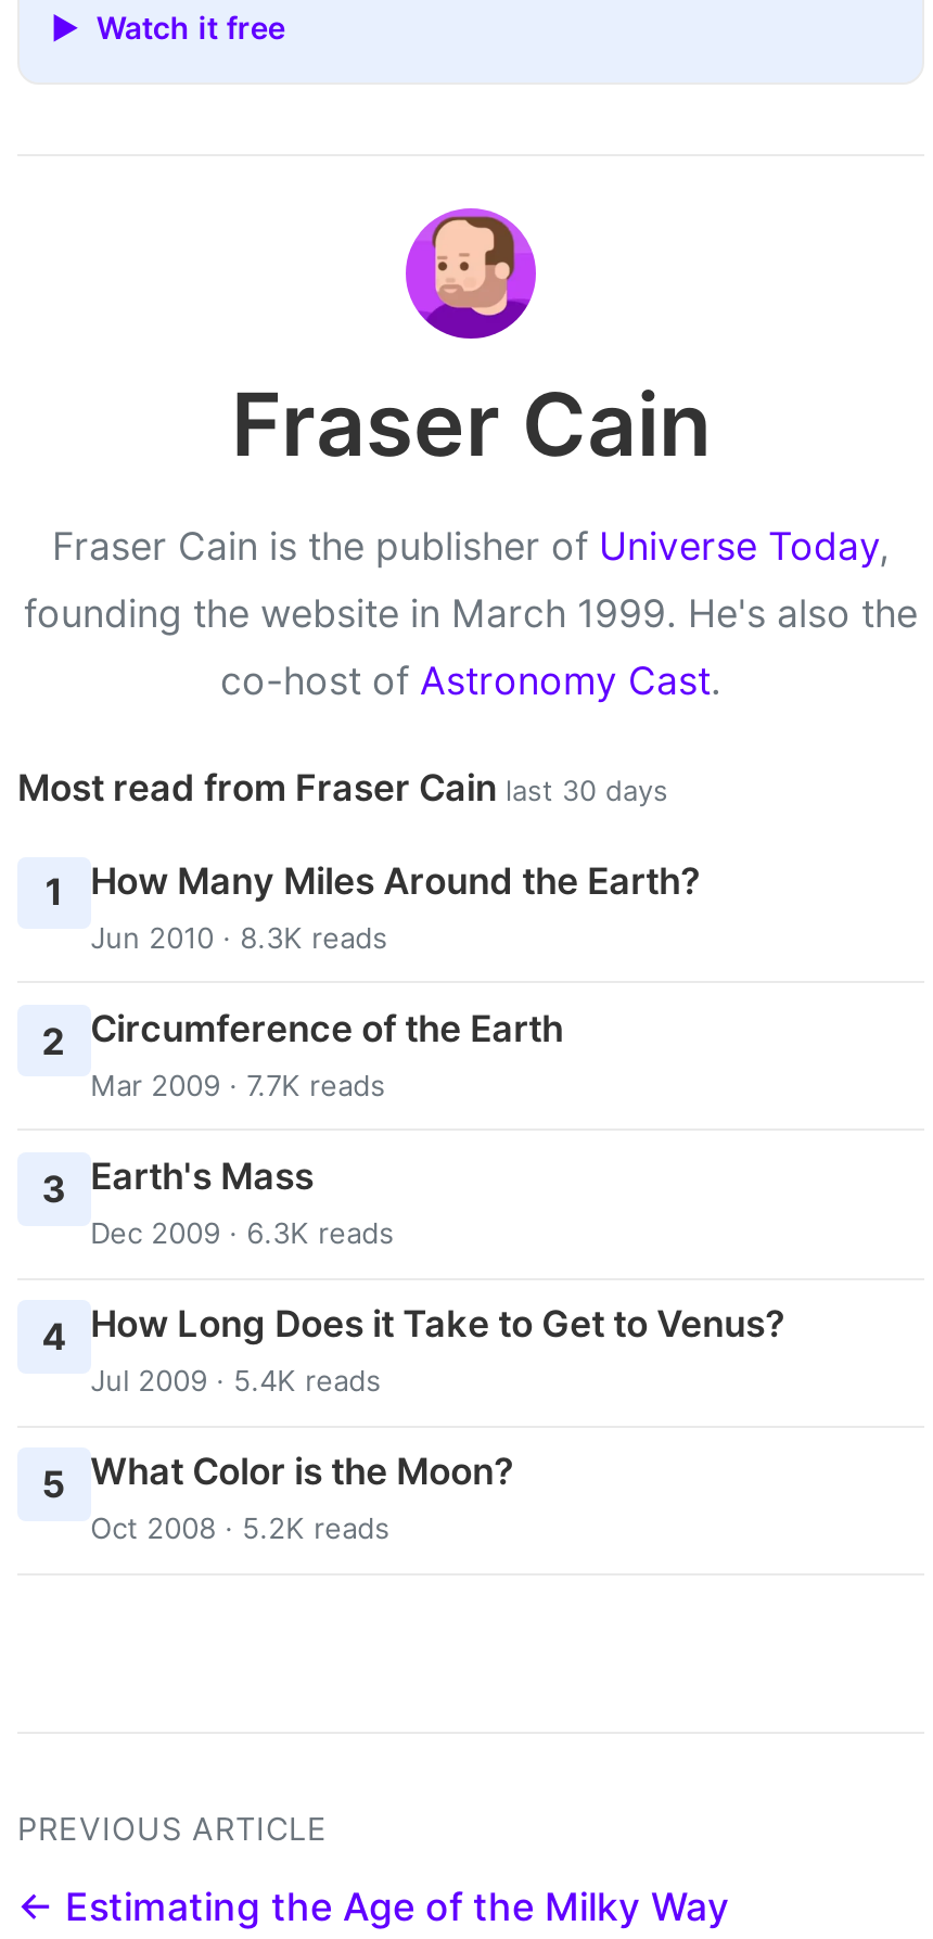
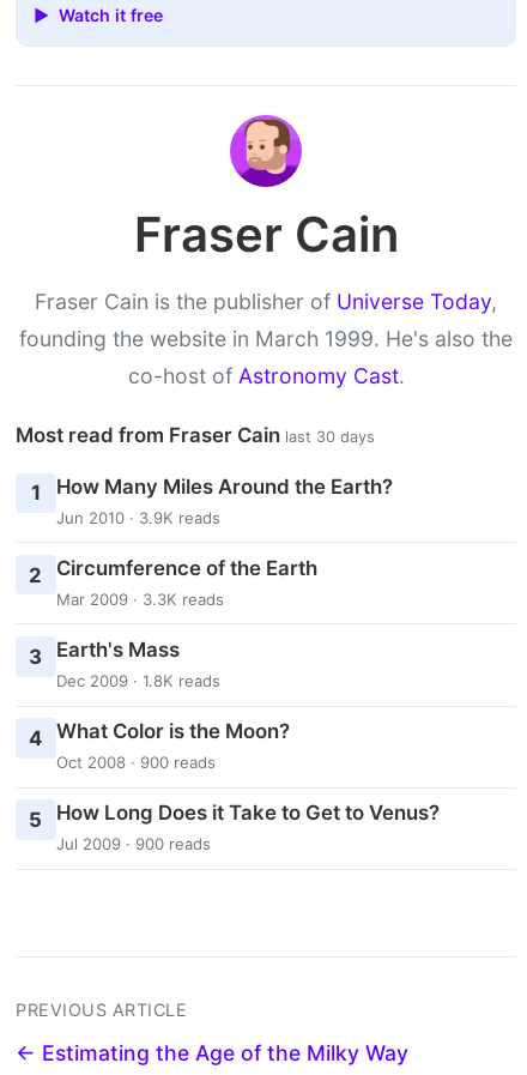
[90,919,388,954] Jun 2010 · 8.3K reads -> [56,508,220,527] Jun 2010 · 3.9K reads
[90,1067,385,1102] Mar 2009 · 7.7K reads -> [56,589,223,608] Mar 2009 · 3.3K reads
[90,1215,394,1250] Dec 2009 · 6.3K reads -> [56,671,220,690] Dec 2009 · 1.8K reads
[42,1302,785,1398] 4 How Long Does it Take to Get to Venus? | Jul 2009 · 5.4K reads -> [29,719,289,772] 4 What Color is the Moon? | Oct 2008 · 900 reads
[42,1450,513,1546] 5 What Color is the Moon? | Oct 2008 · 5.2K reads -> [29,801,439,854] 5 How Long Does it Take to Get to Venus? | Jul 2009 · 900 reads

